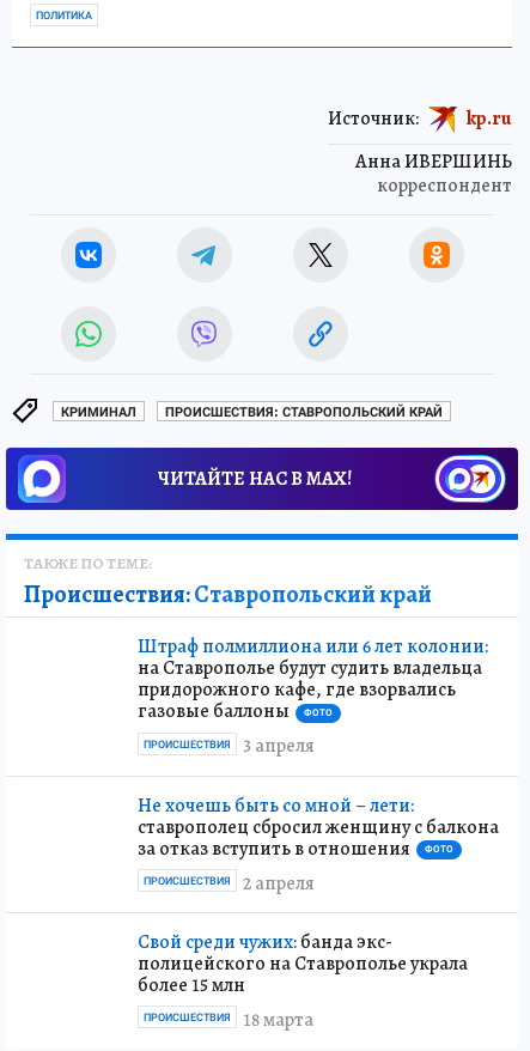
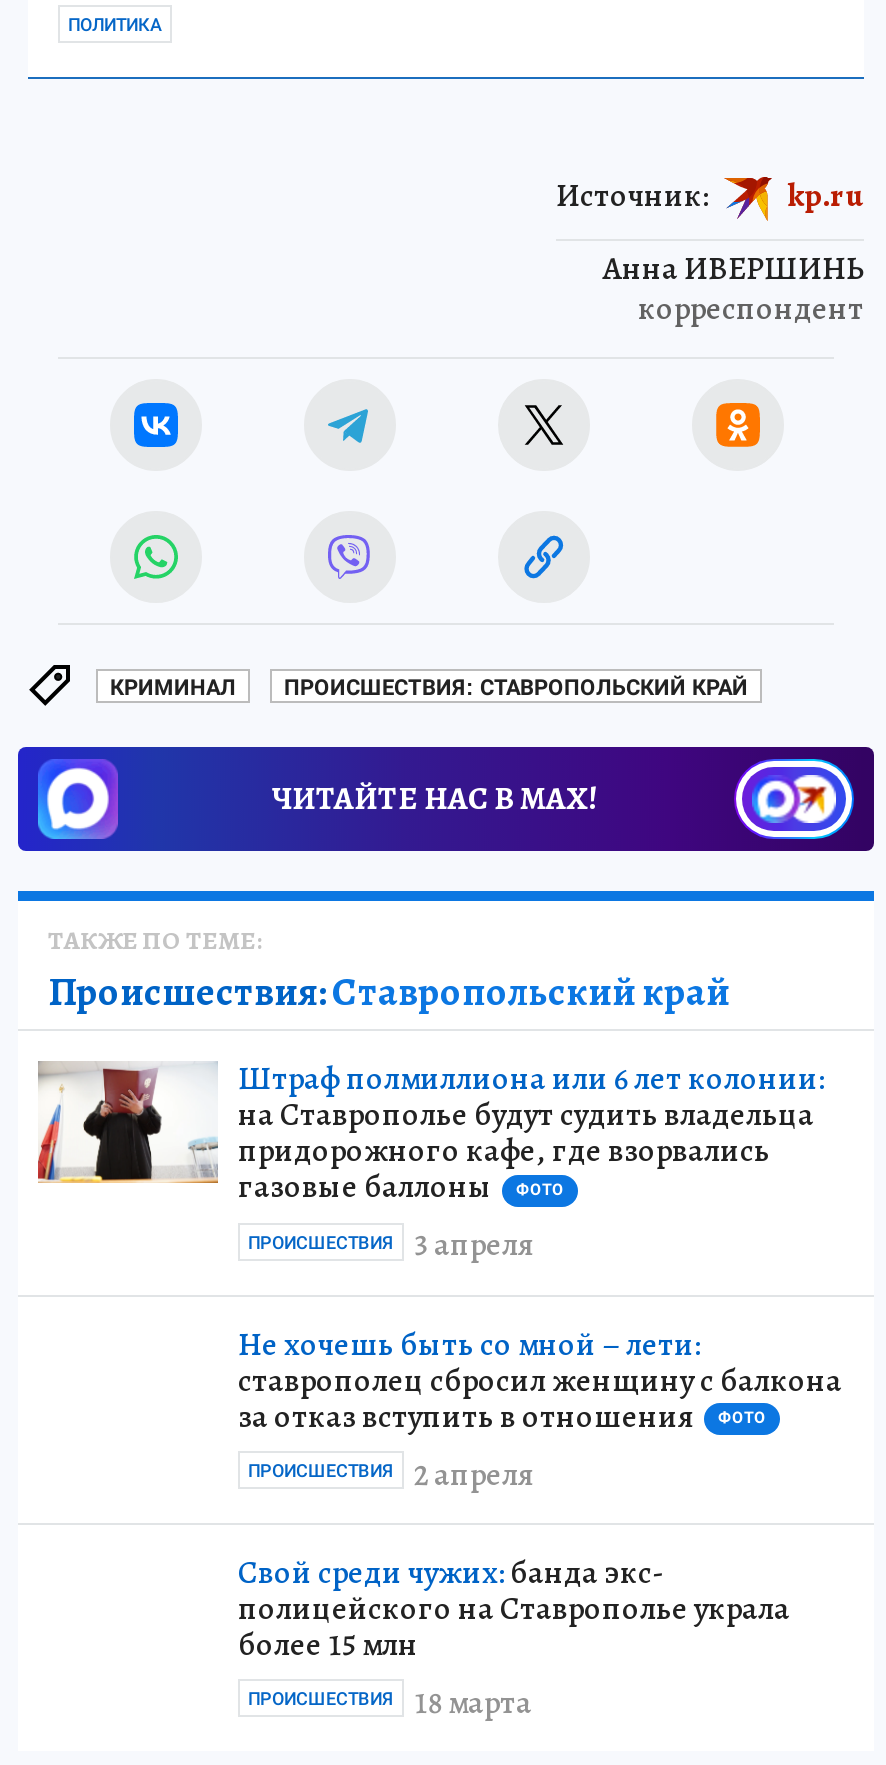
none -> [36,1061,220,1185] [image]

